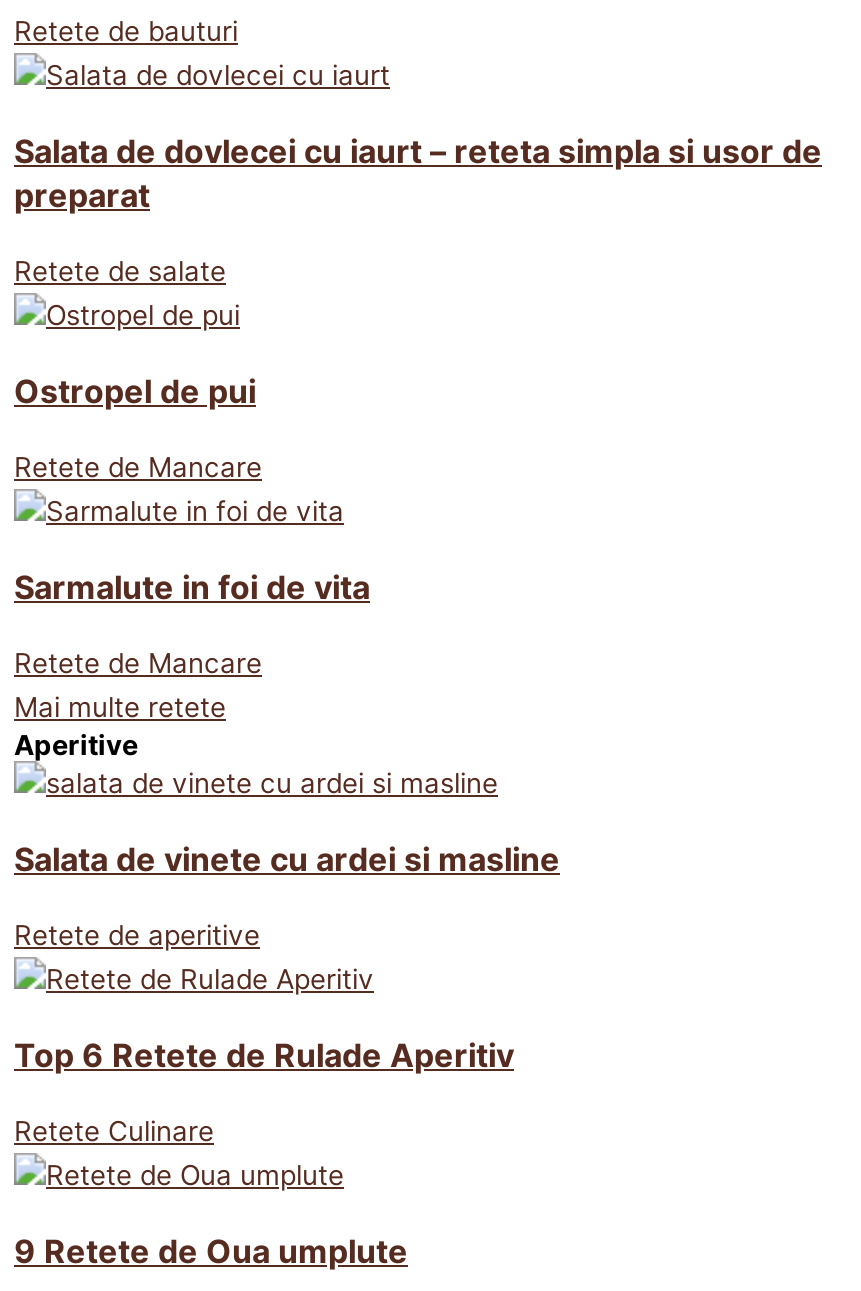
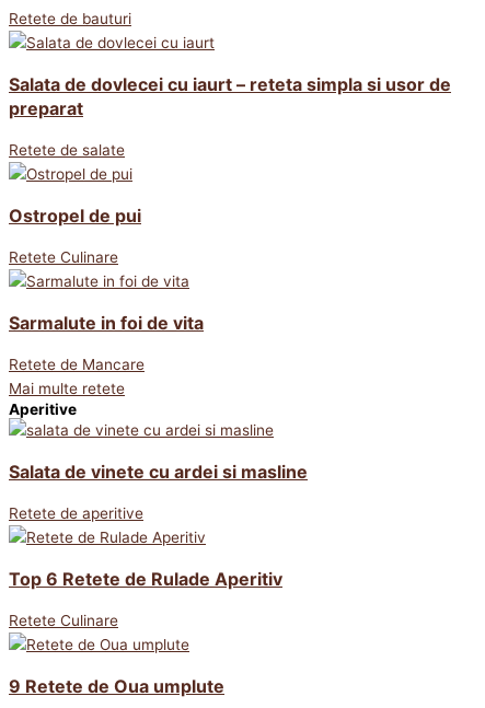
[14,450,262,482] Retete de Mancare -> [9,249,118,266] Retete Culinare

